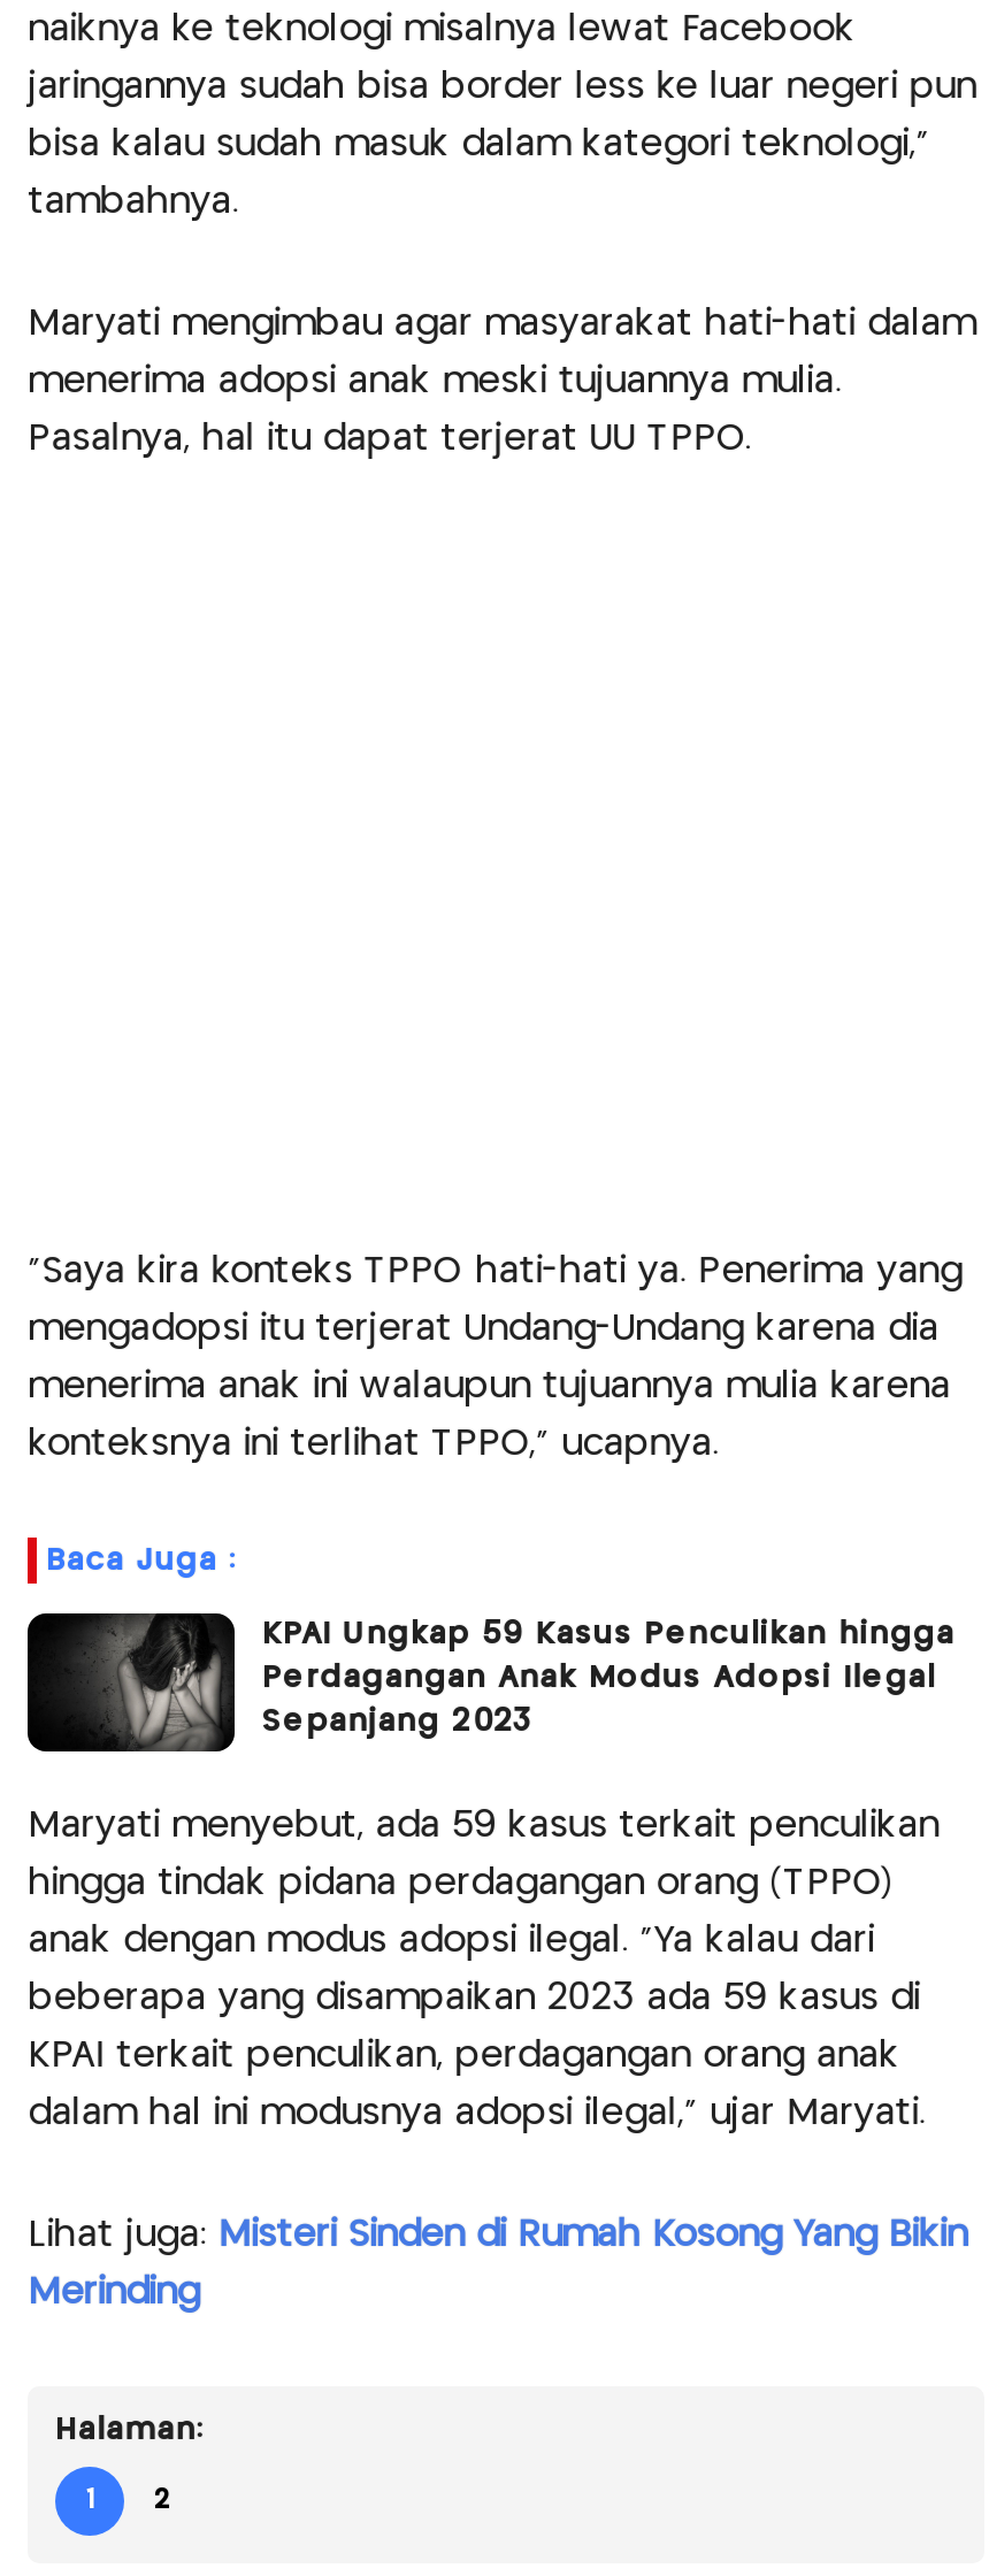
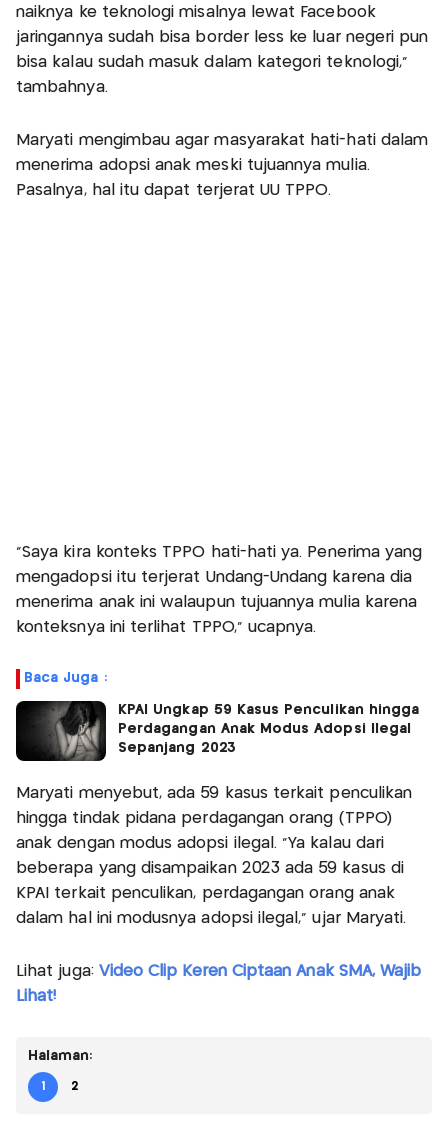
[28,2218,967,2253] Lihat juga: Misteri Sinden di Rumah Kosong Yang Bikin -> [16,964,421,979] Lihat juga: Video Clip Keren Ciptaan Anak SMA, Wajib
[28,2276,199,2310] Merinding -> [16,989,56,1004] Lihat!

